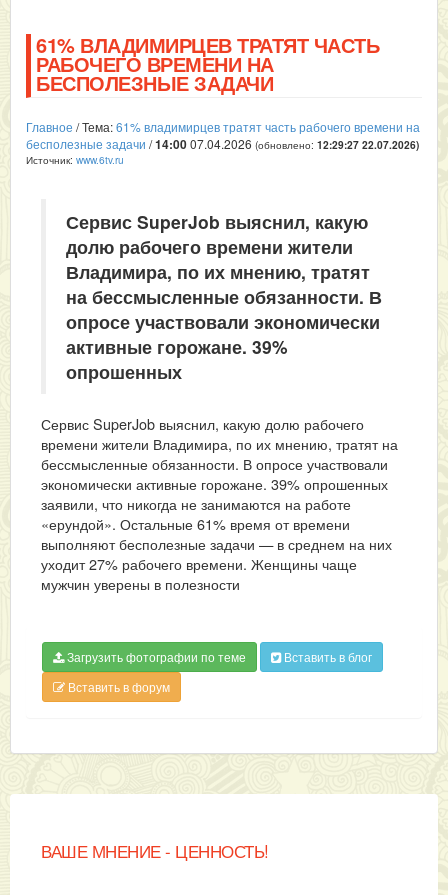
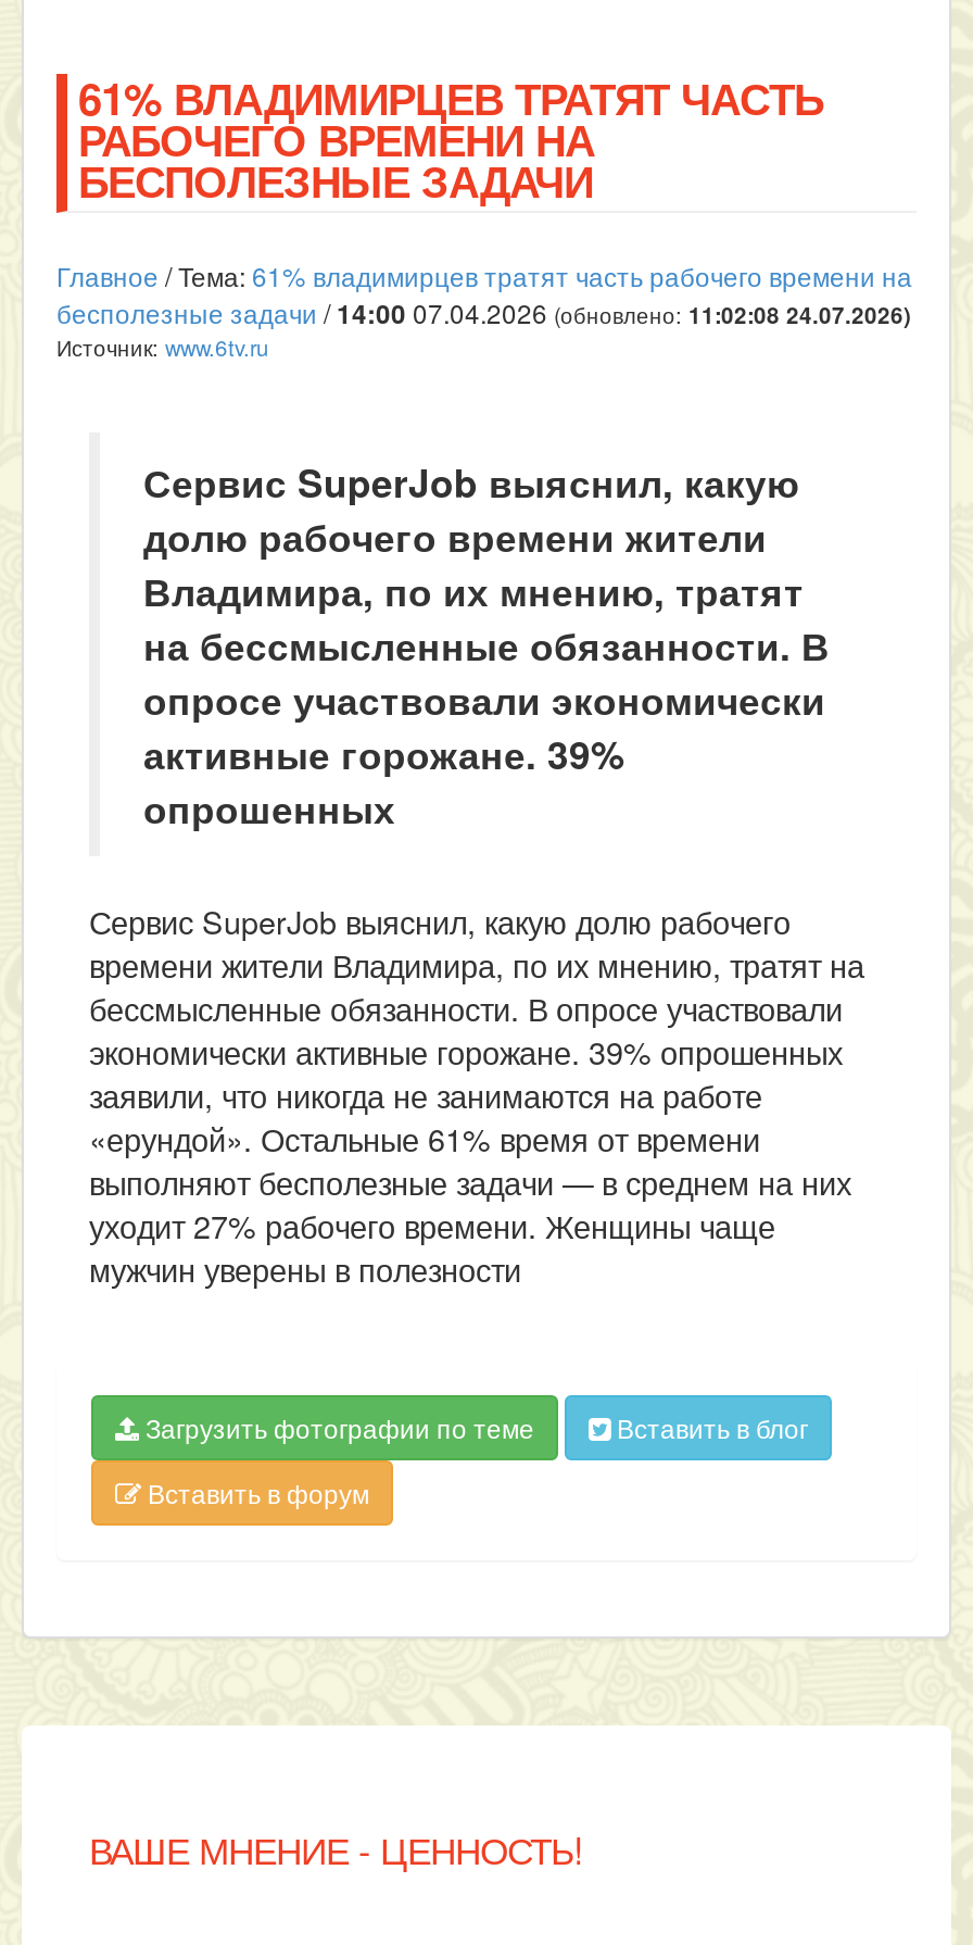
[26,135,419,153] бесполезные задачи /14:00 07.04.2026 (обновлено: 12:29:27 22.07.2026) -> [56,293,910,332] бесполезные задачи /14:00 07.04.2026 (обновлено: 11:02:08 24.07.2026)

